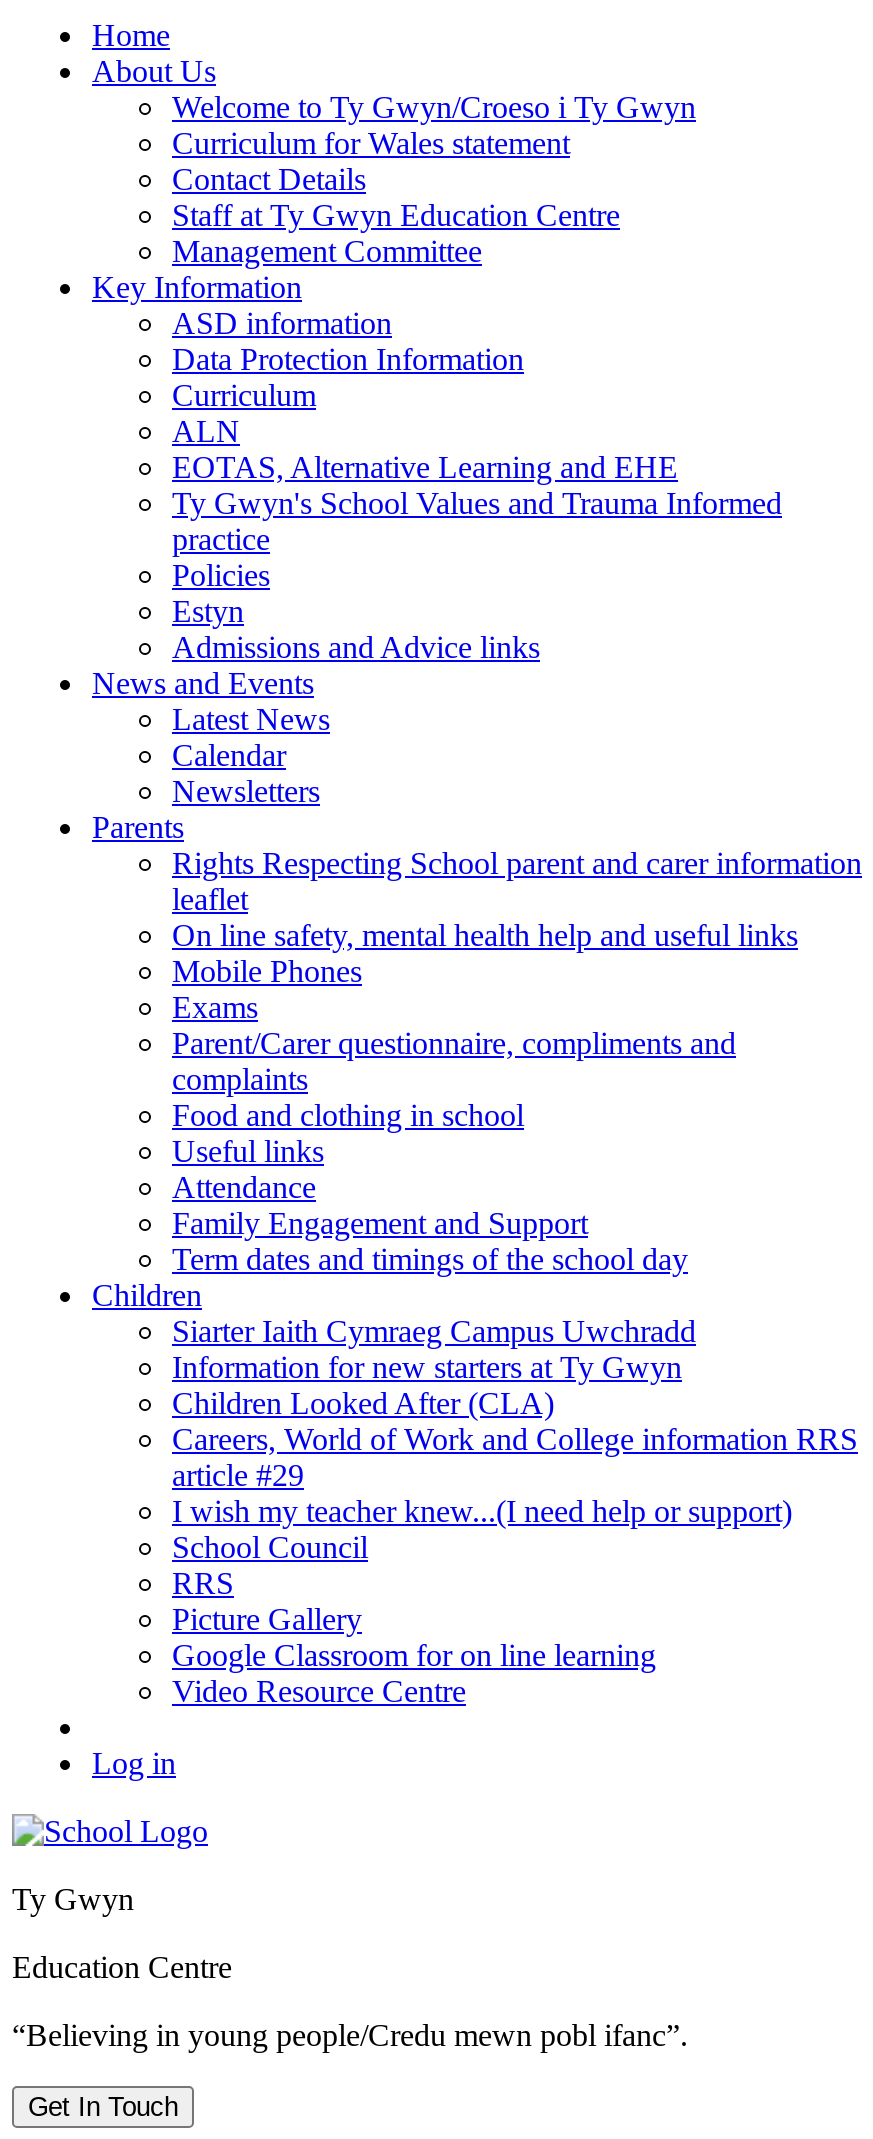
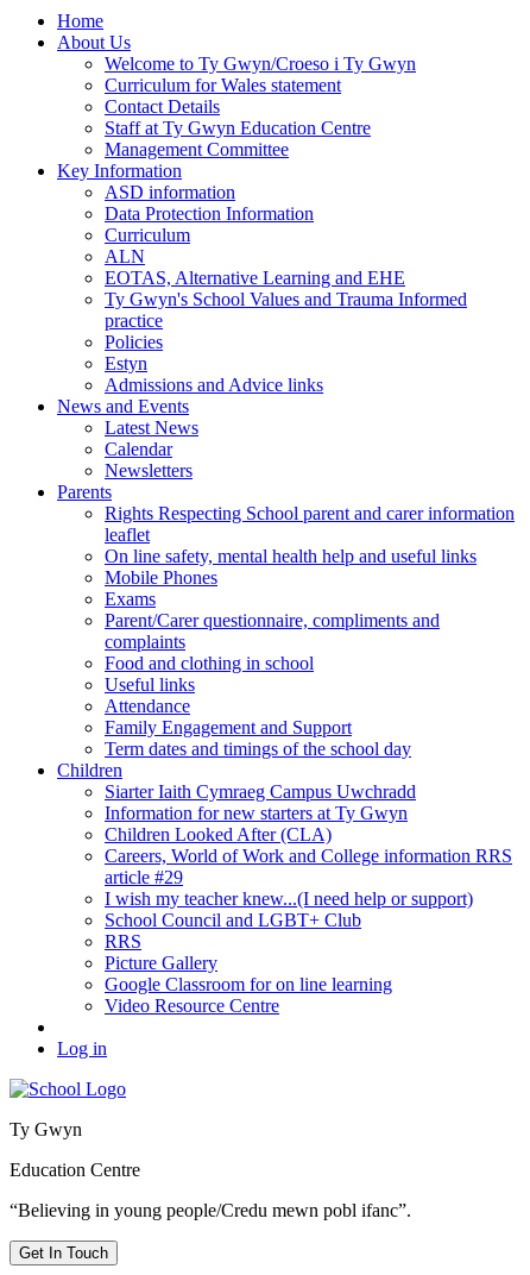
[172,1531,368,1565] School Council -> [105,910,361,931] School Council and LGBT+ Club

